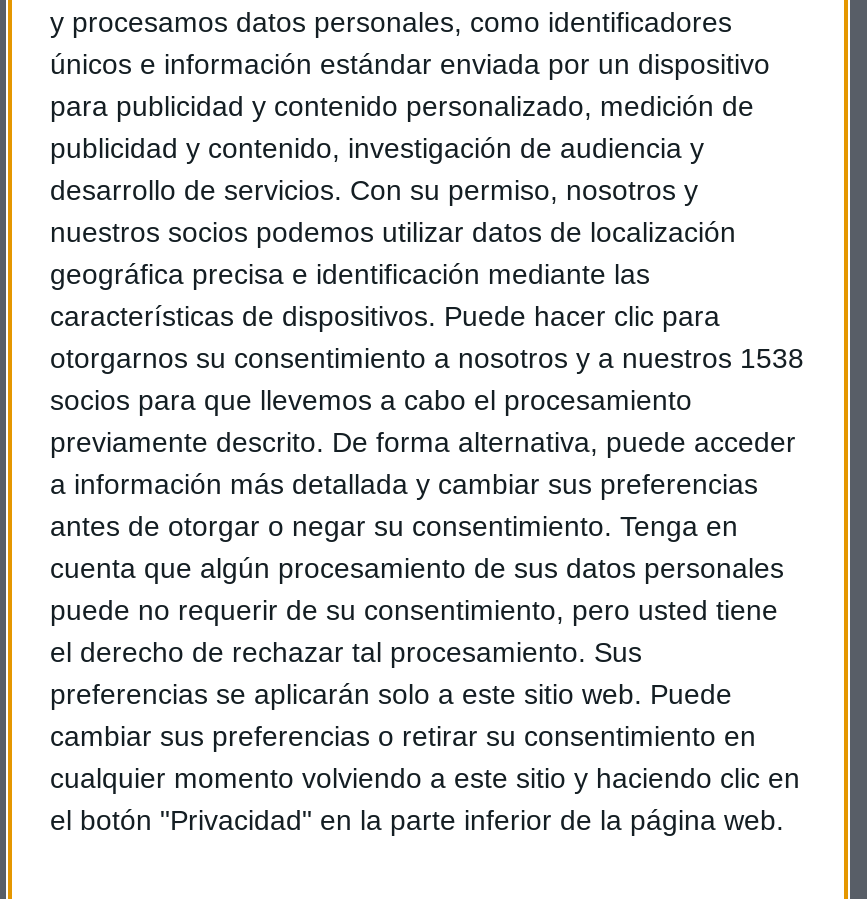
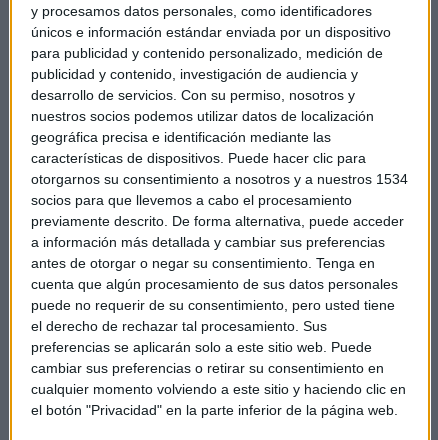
[50,342,804,374] otorgarnos su consentimiento a nosotros y a nuestros 1538 -> [31,171,408,187] otorgarnos su consentimiento a nosotros y a nuestros 1534

